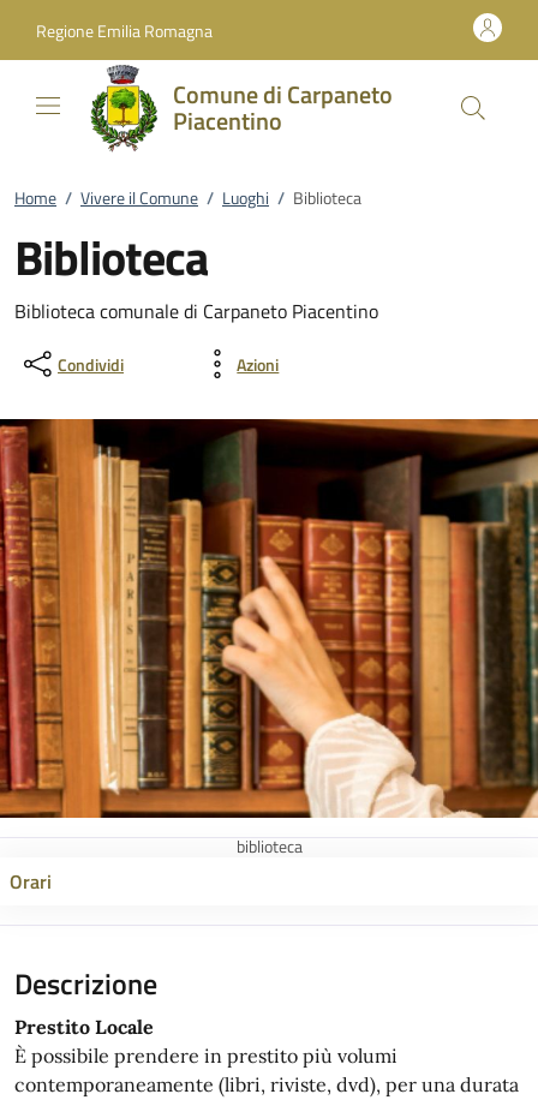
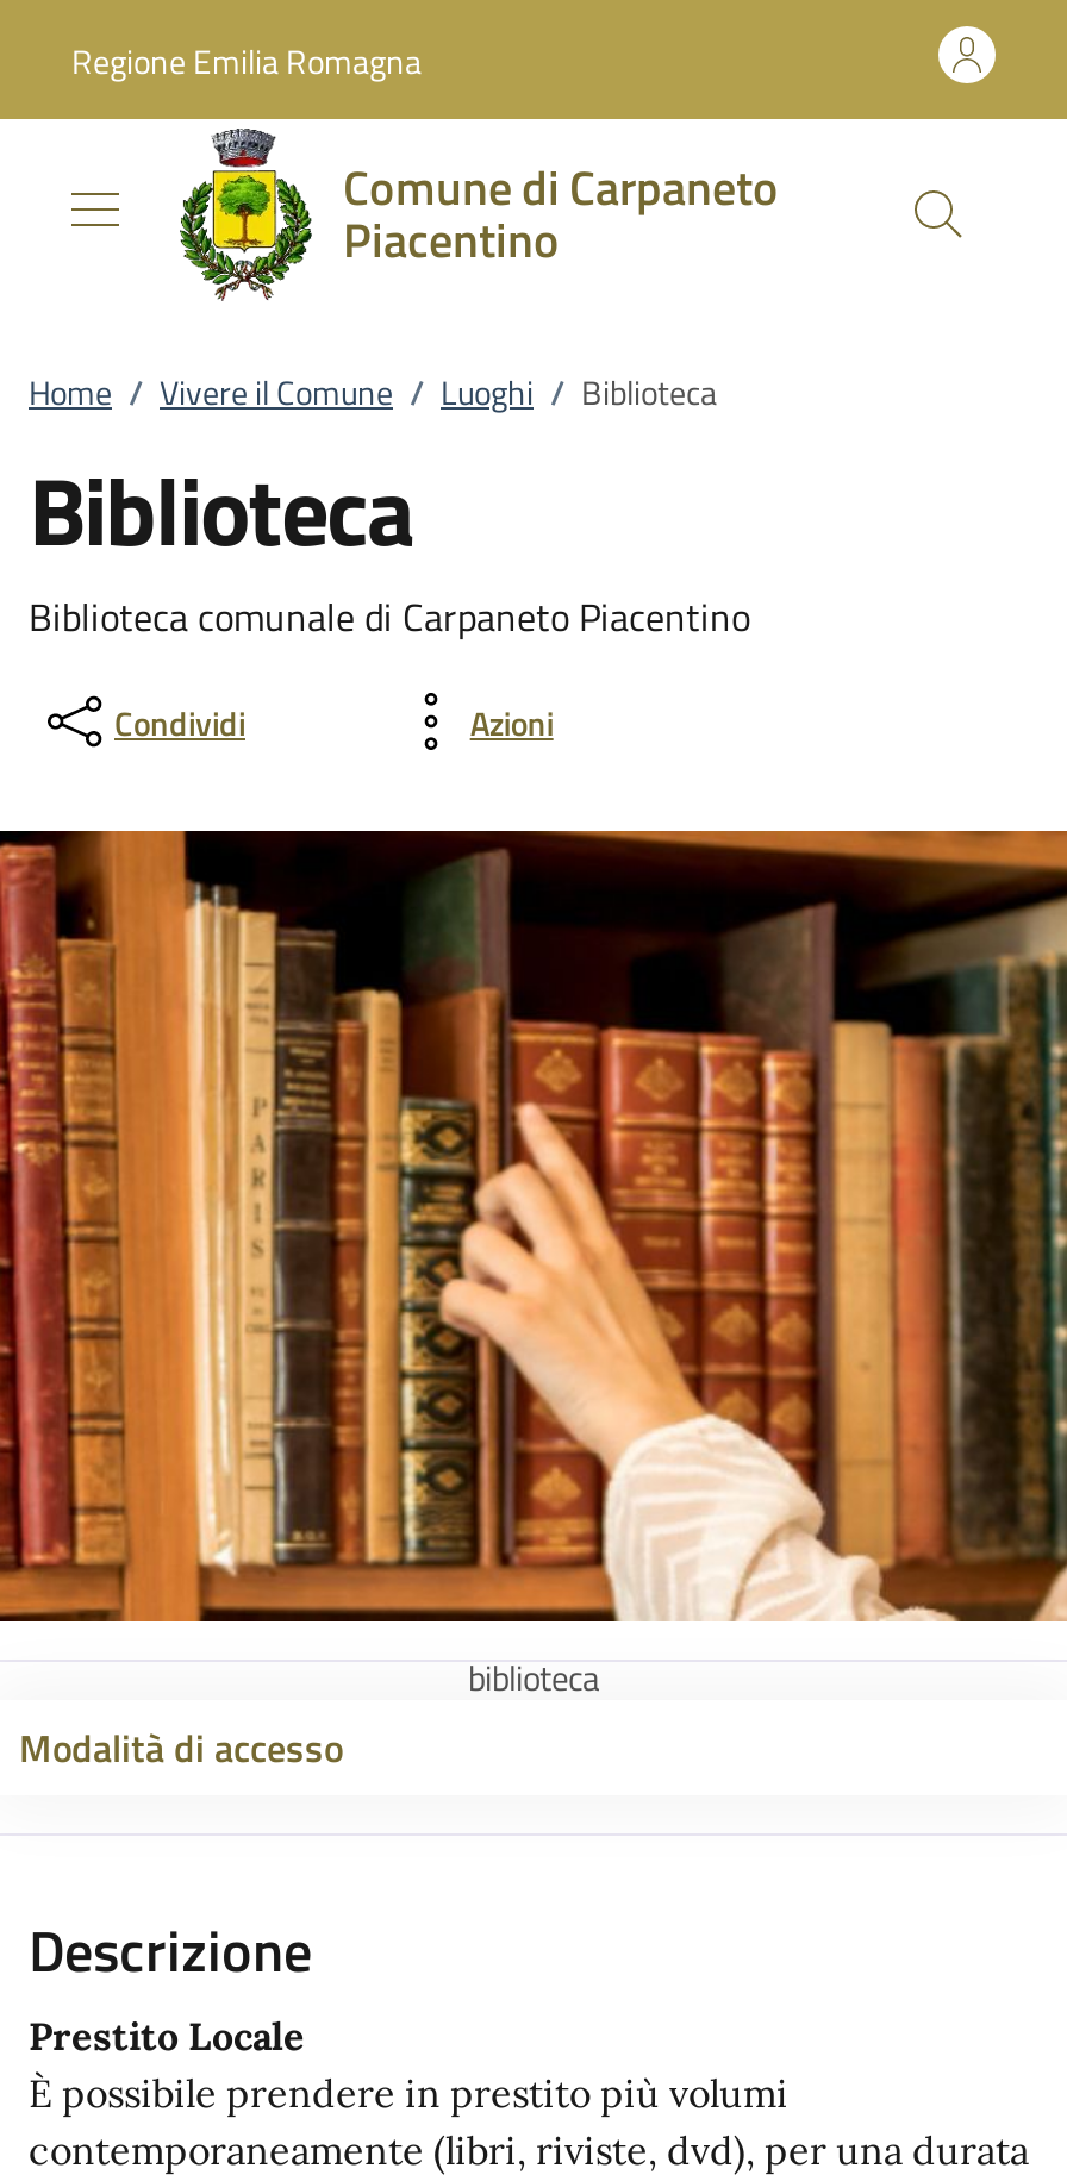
[10,867,52,896] Orari -> [19,1719,343,1776] Modalità di accesso

